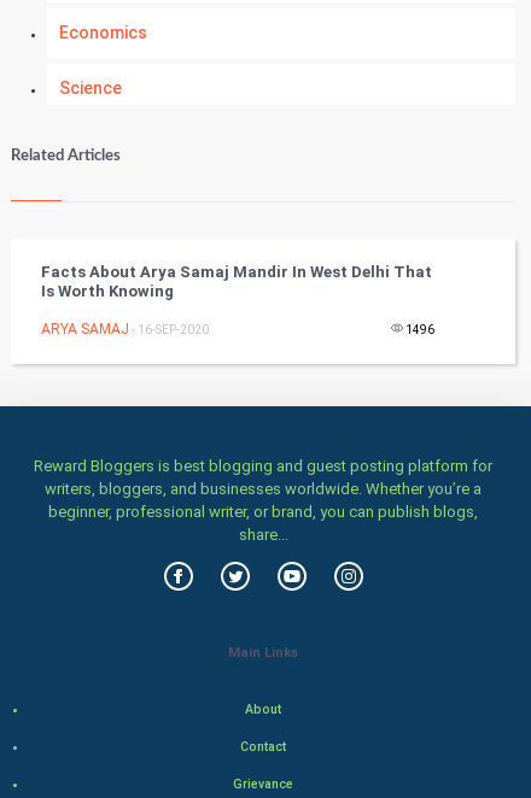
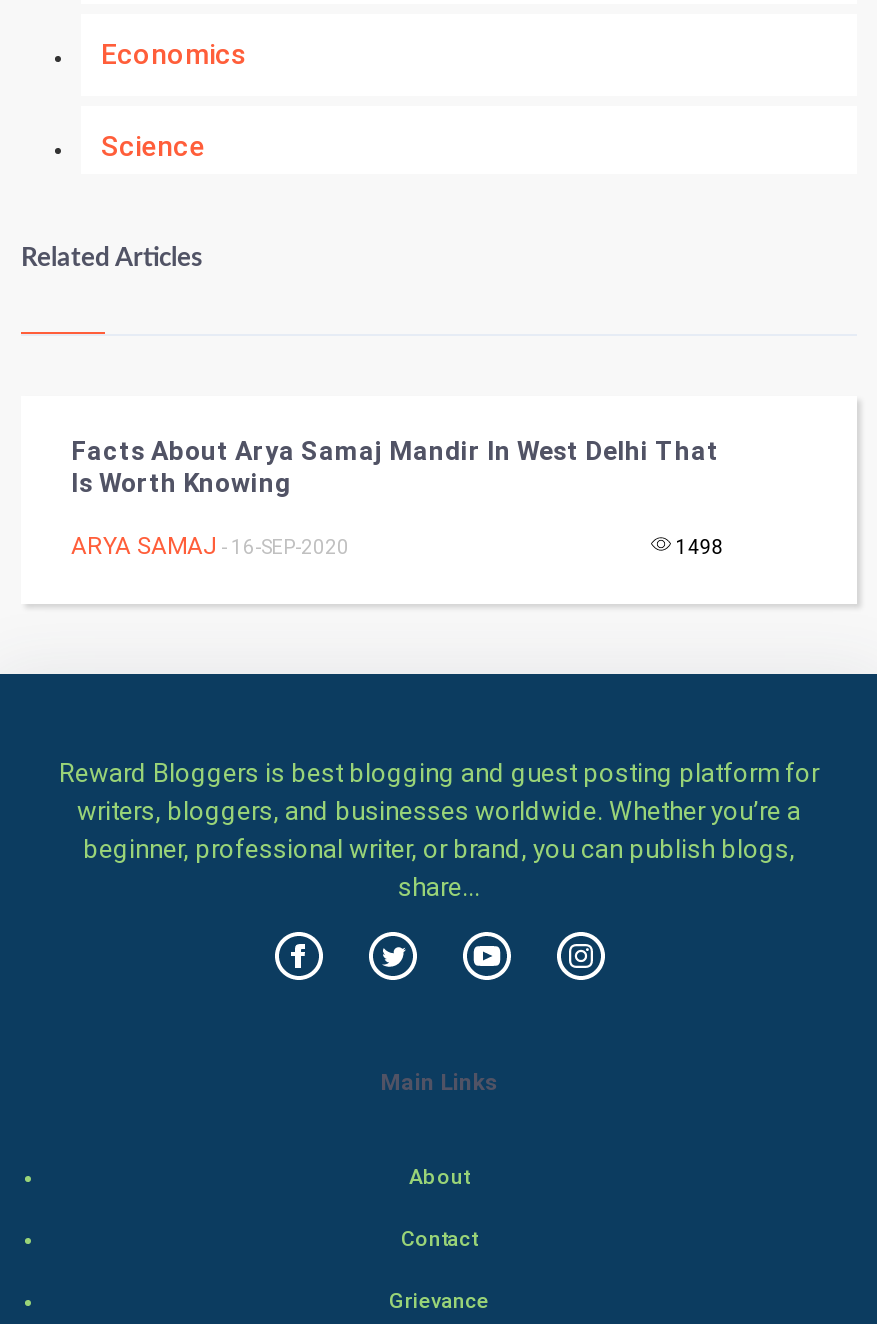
[403,324,435,337] 1496 -> [671,537,723,559] 1498

